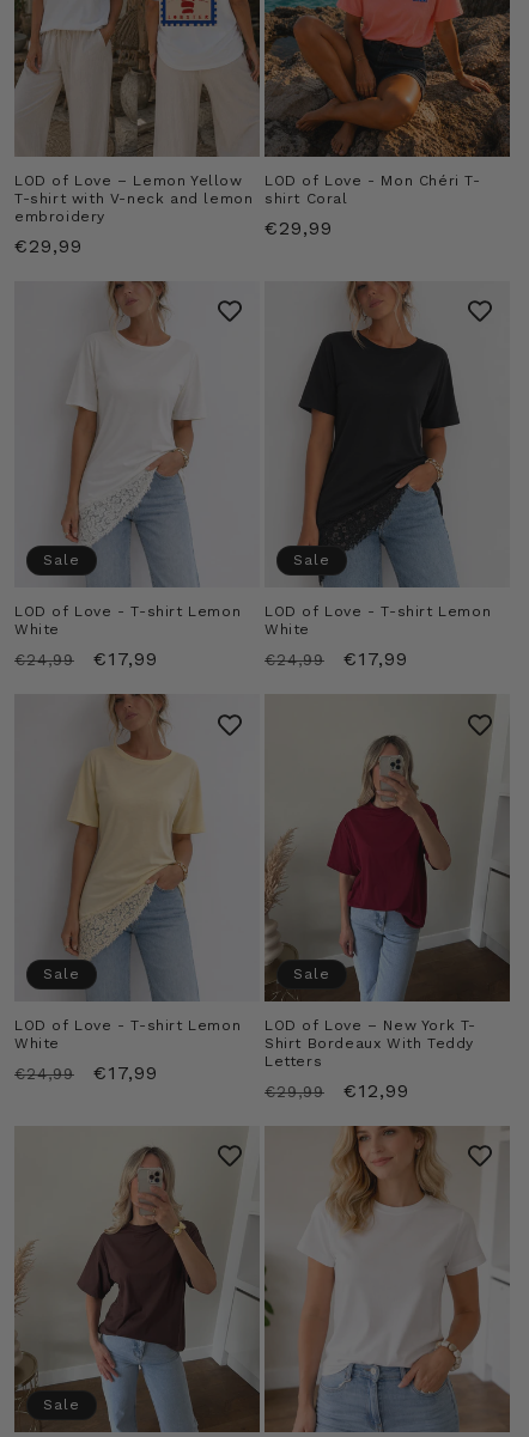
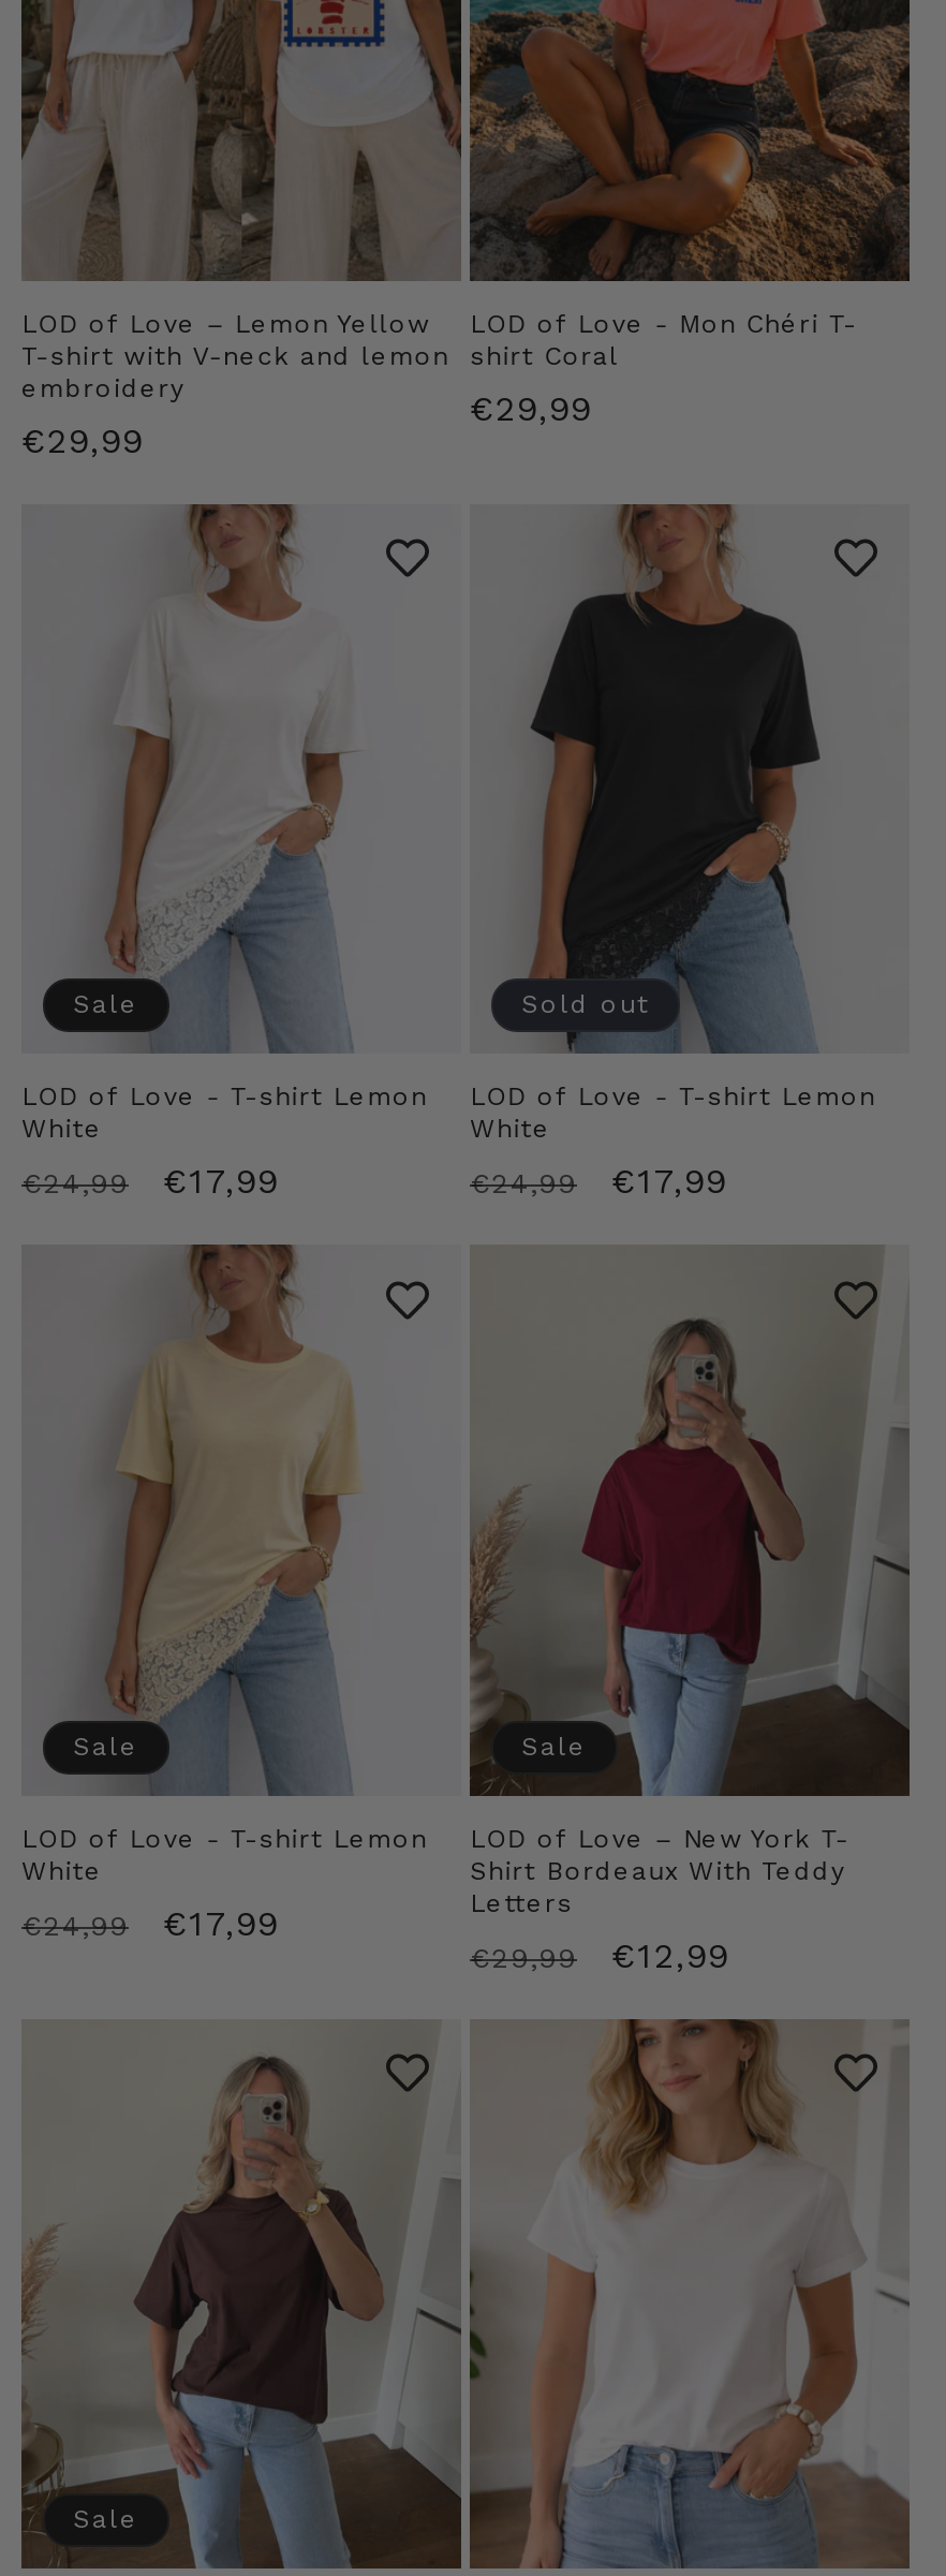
[293,552,330,569] Sale -> [521,990,650,1020] Sold out

